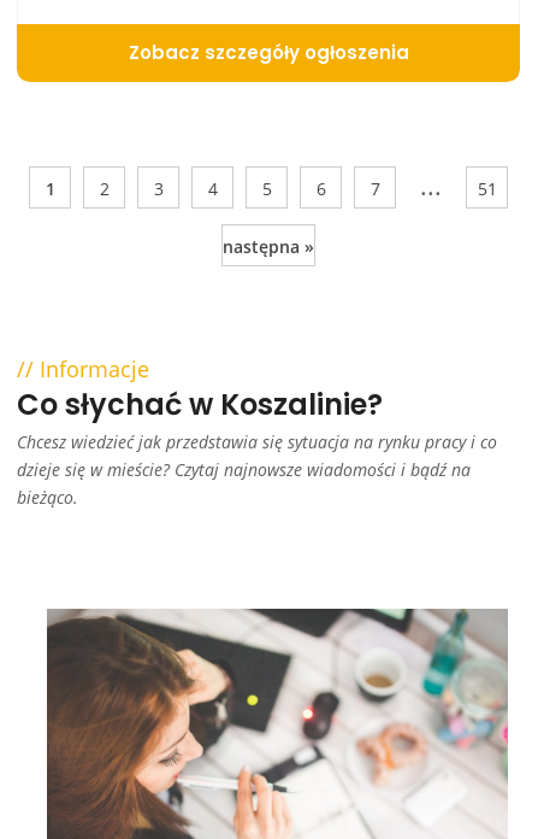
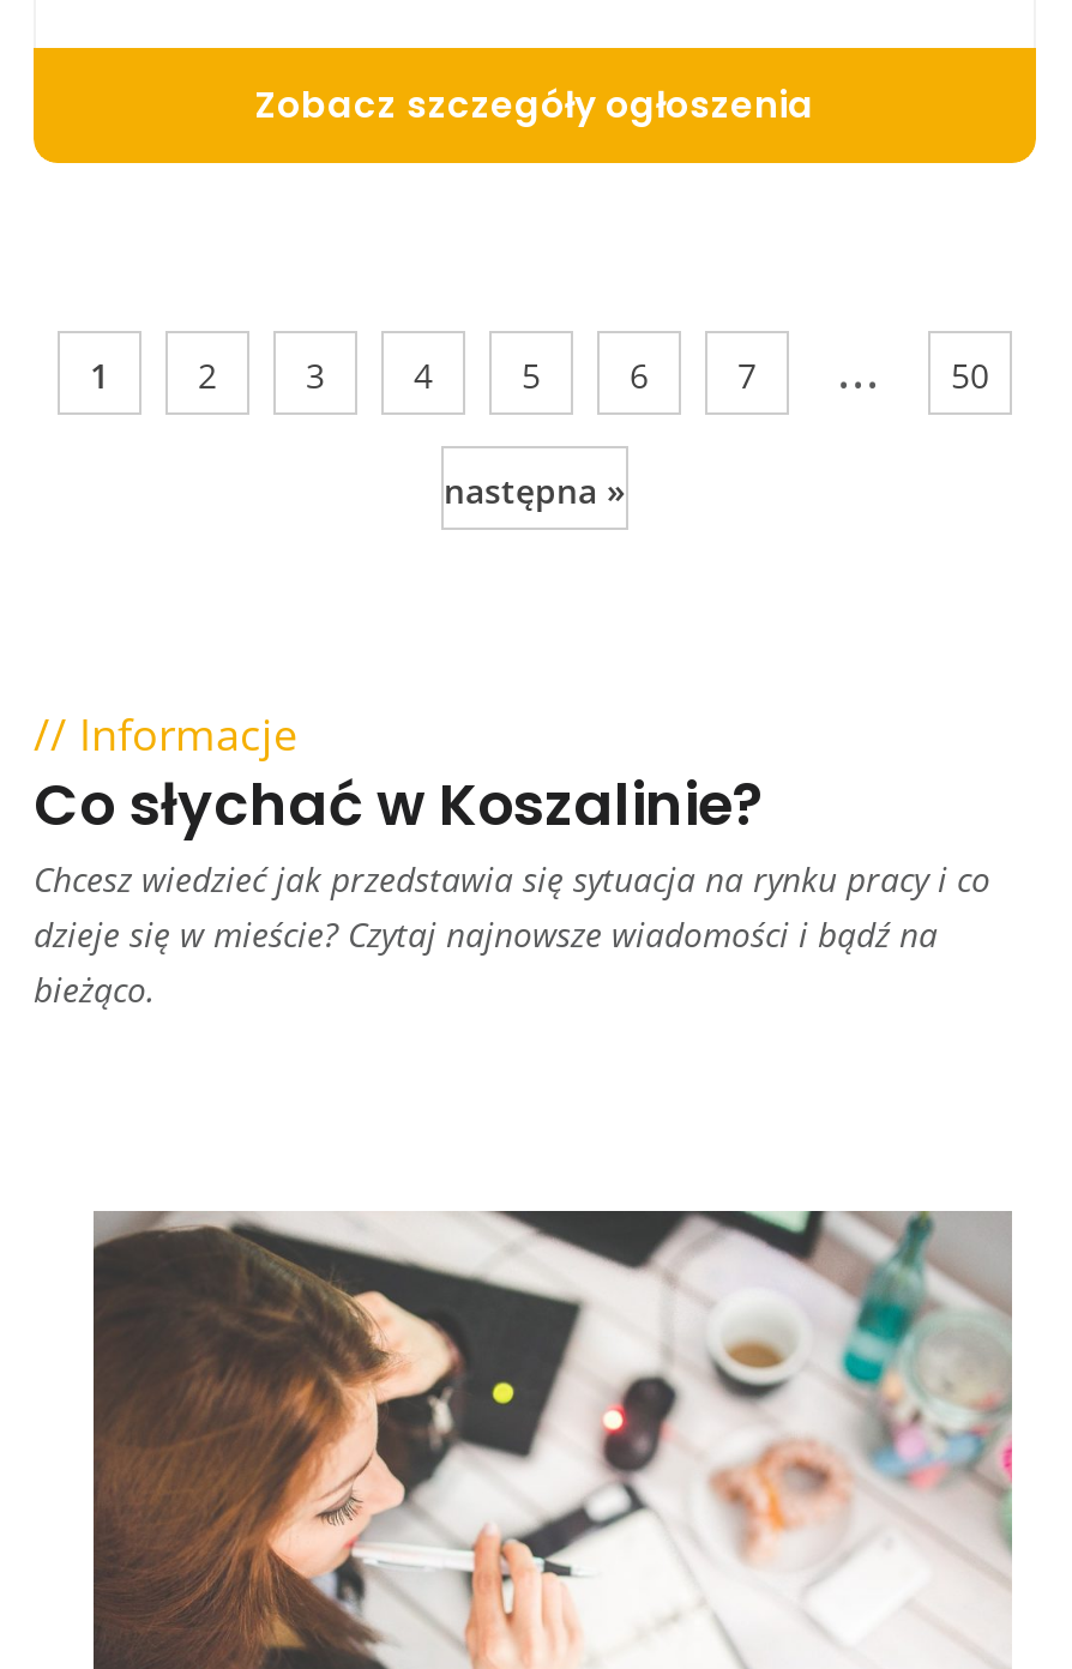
[477,178,496,201] 51 -> [951,354,989,399] 50

